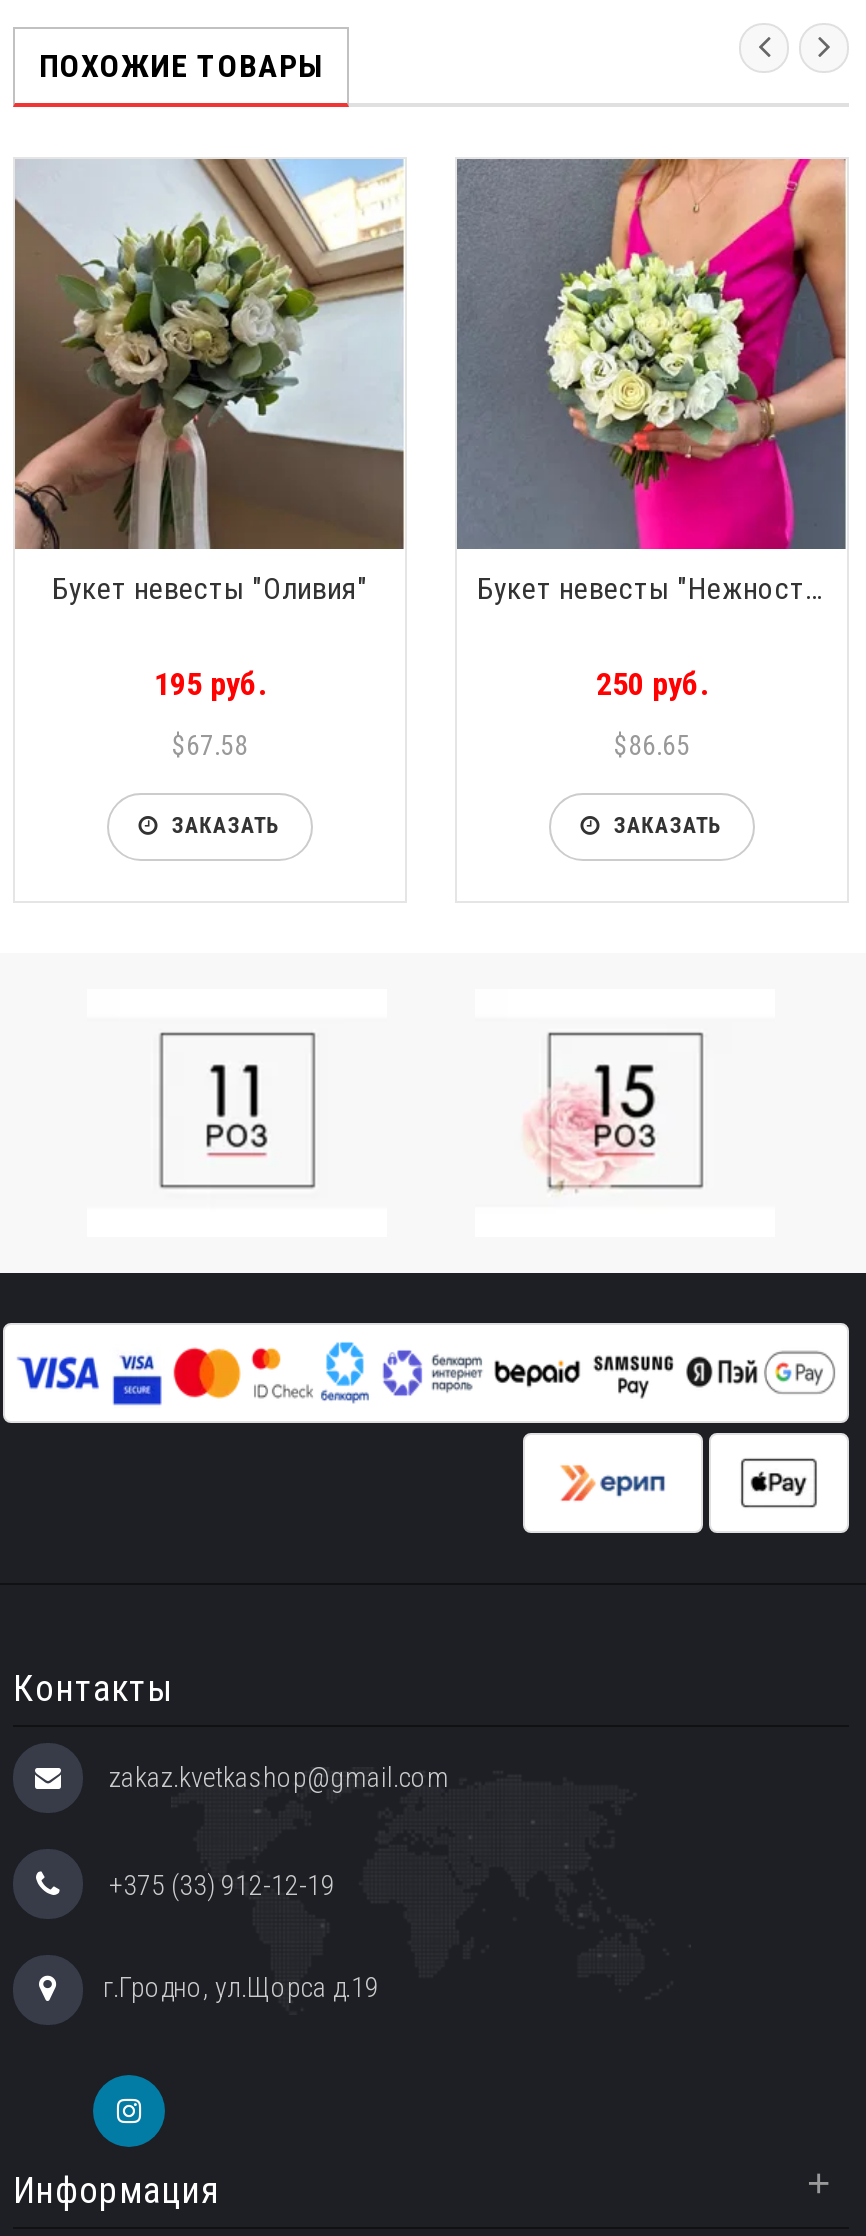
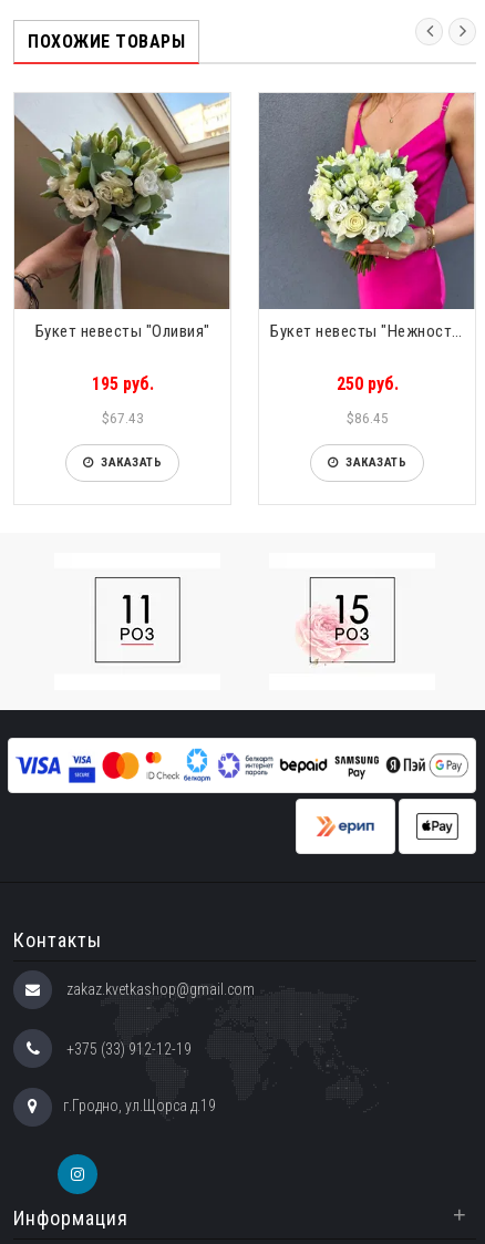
[172,729,248,761] $67.58 -> [101,409,143,426] $67.43
[614,729,690,761] $86.65 -> [346,409,388,426] $86.45

